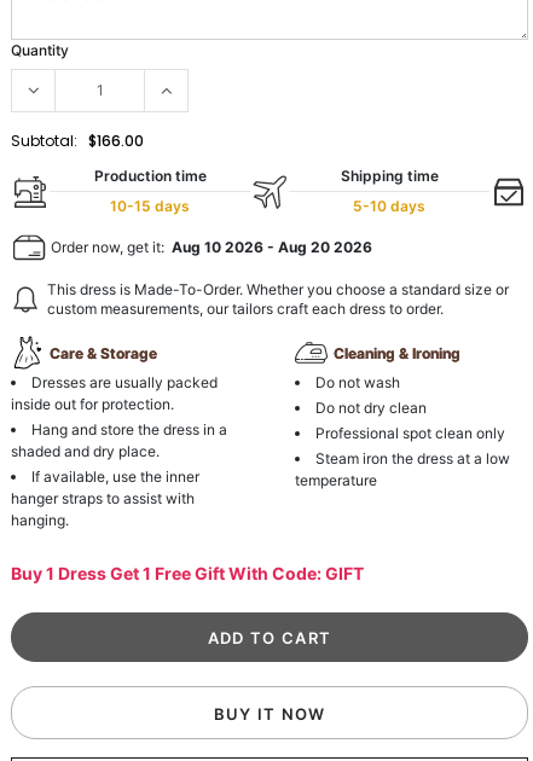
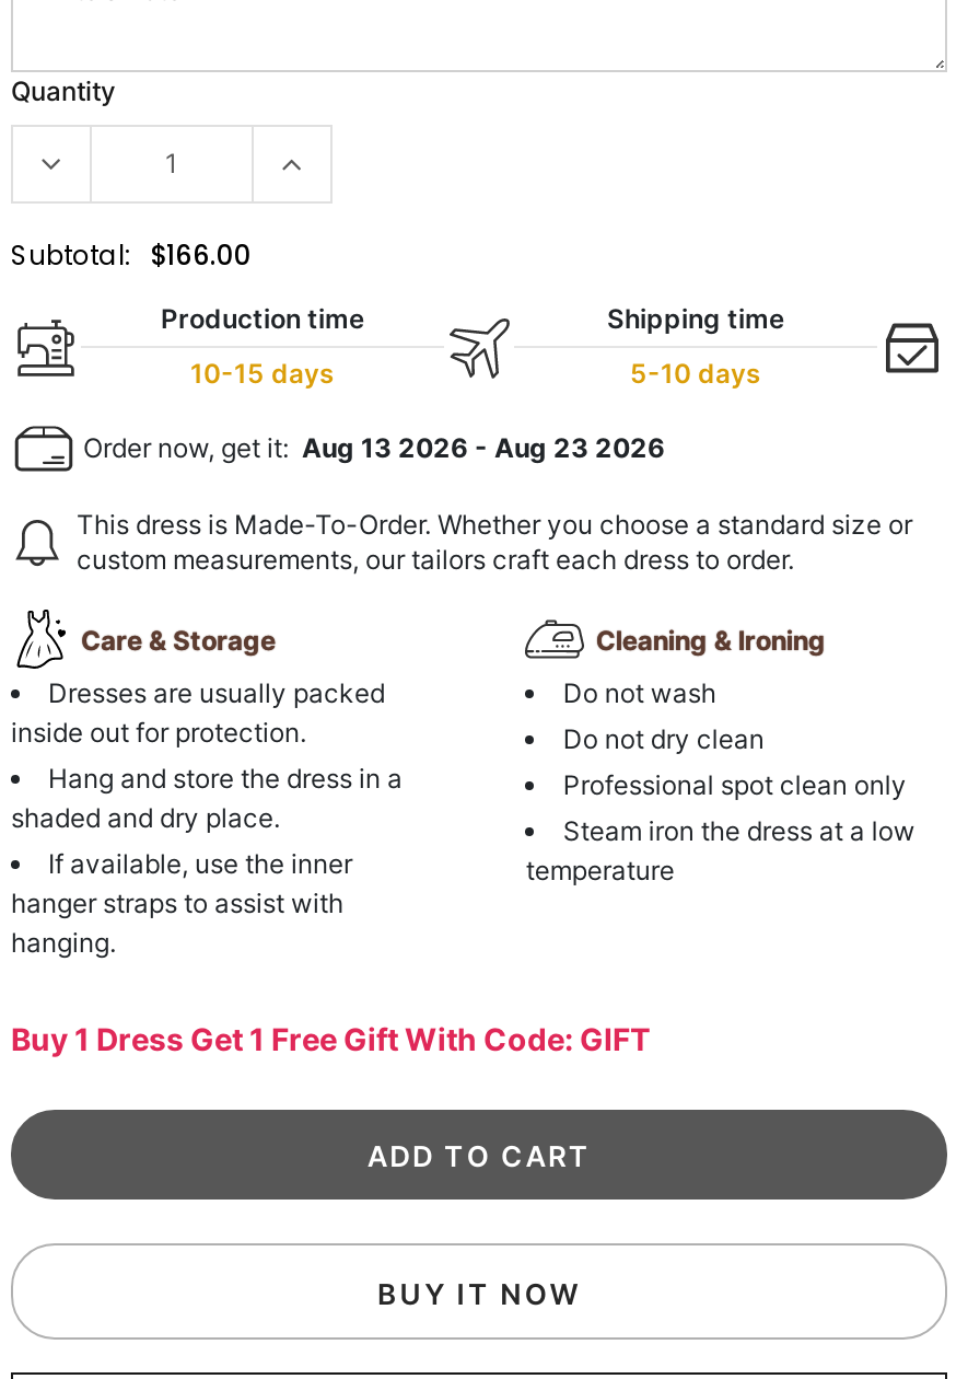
[47,238,372,256] Order now, get it: Aug 10 2026 - Aug 20 2026 -> [77,431,665,464] Order now, get it: Aug 13 2026 - Aug 23 2026

